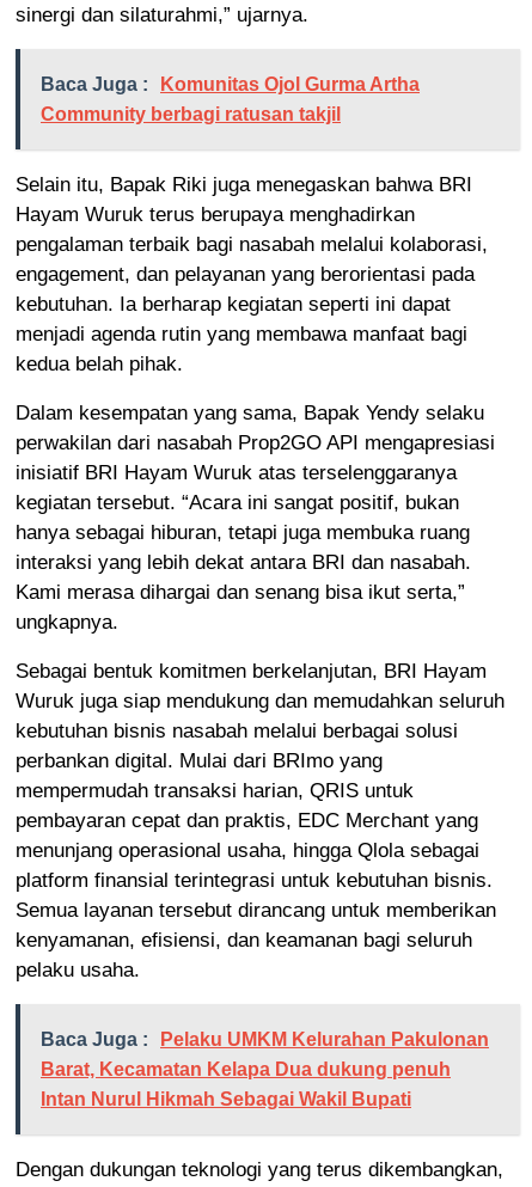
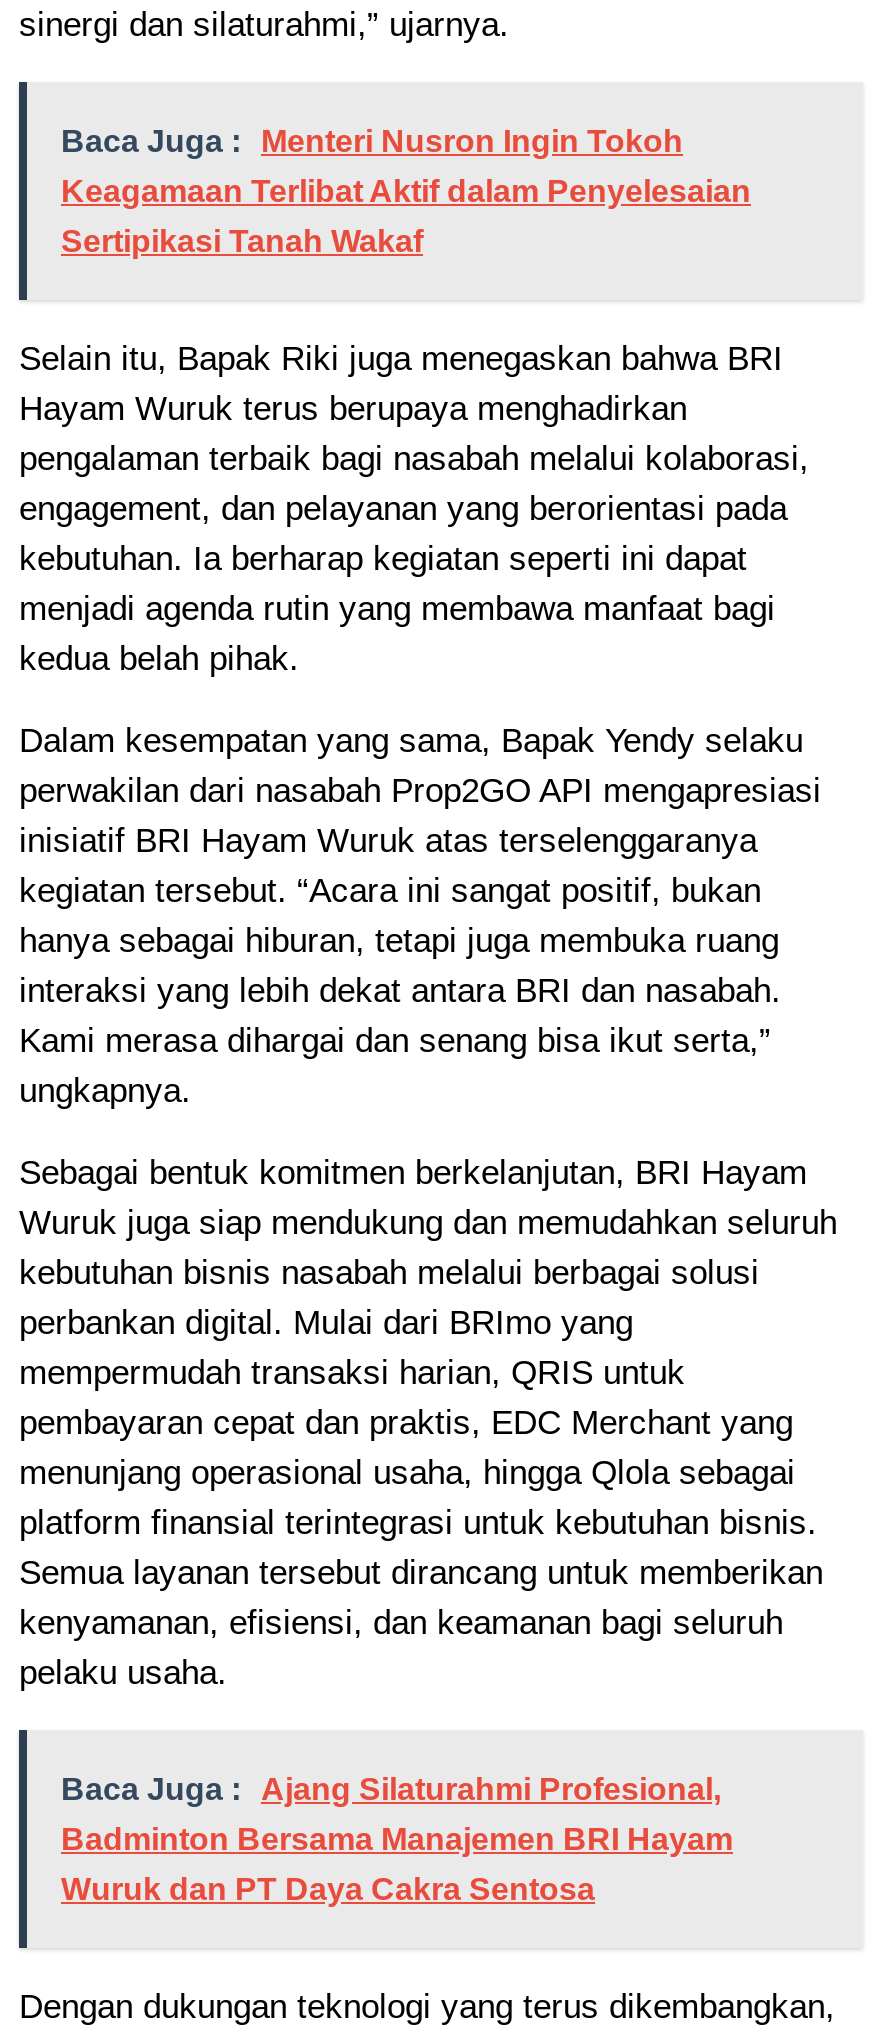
[41,75,420,125] Baca Juga : Komunitas Ojol Gurma Artha | Community berbagi ratusan takjil -> [61,125,751,259] Baca Juga : Menteri Nusron Ingin Tokoh | Keagamaan Terlibat Aktif dalam Penyelesaian | Sertipikasi Tanah Wakaf
[41,1030,489,1050] Baca Juga : Pelaku UMKM Kelurahan Pakulonan -> [61,1773,721,1807] Baca Juga : Ajang Silaturahmi Profesional,
[41,1060,451,1080] Barat, Kecamatan Kelapa Dua dukung penuh -> [61,1823,733,1857] Badminton Bersama Manajemen BRI Hayam
[41,1089,411,1110] Intan Nurul Hikmah Sebagai Wakil Bupati -> [61,1873,595,1907] Wuruk dan PT Daya Cakra Sentosa

